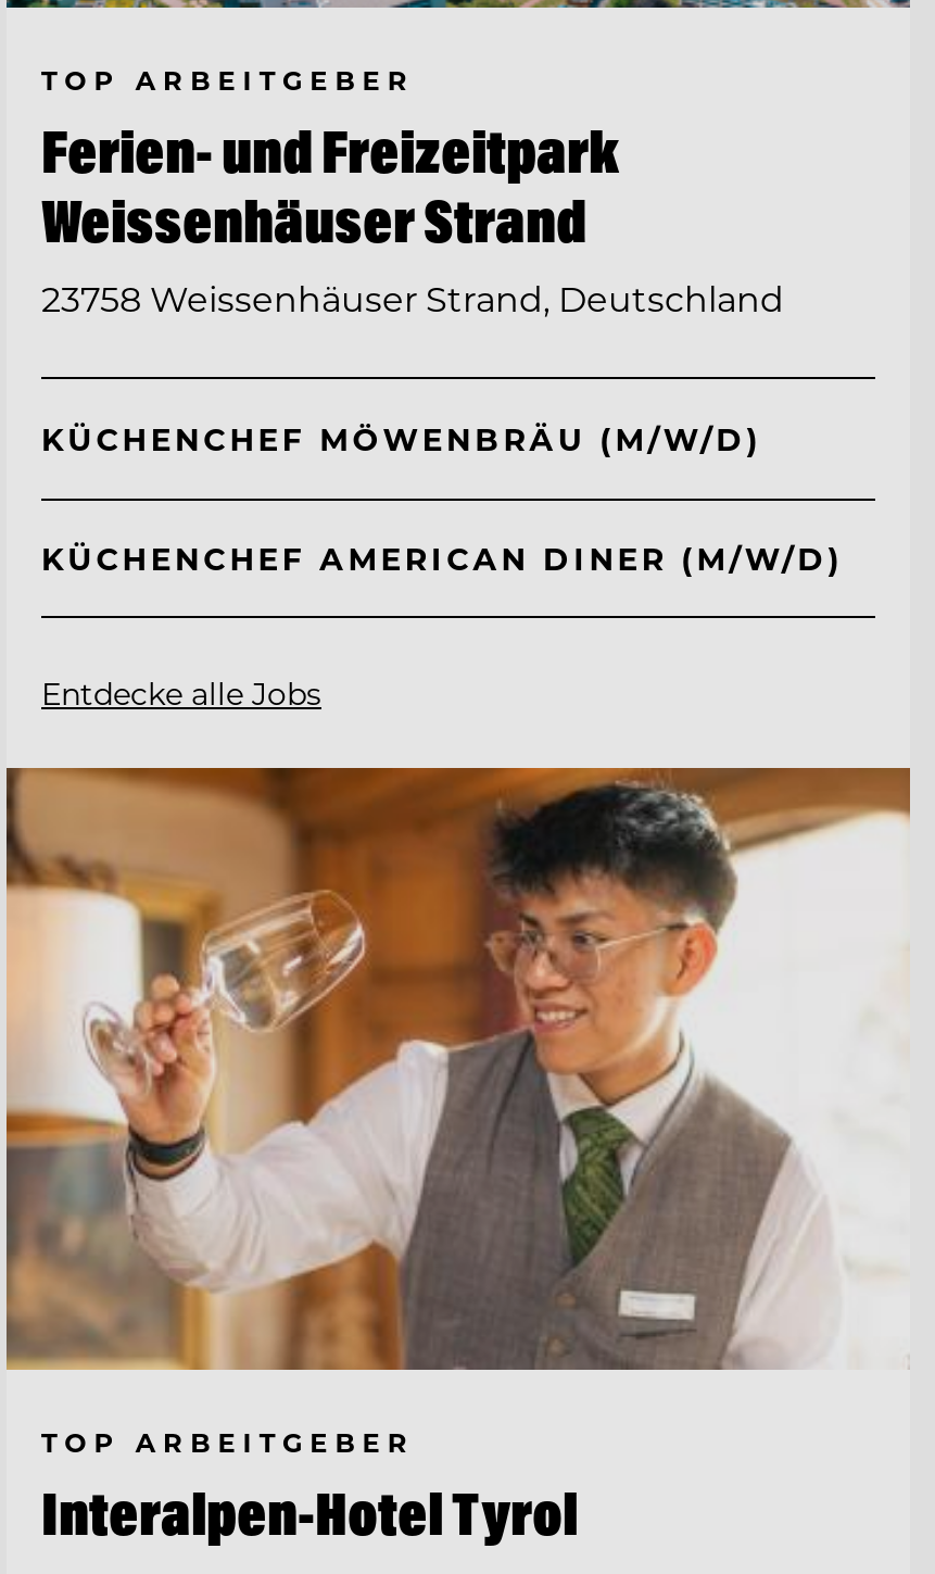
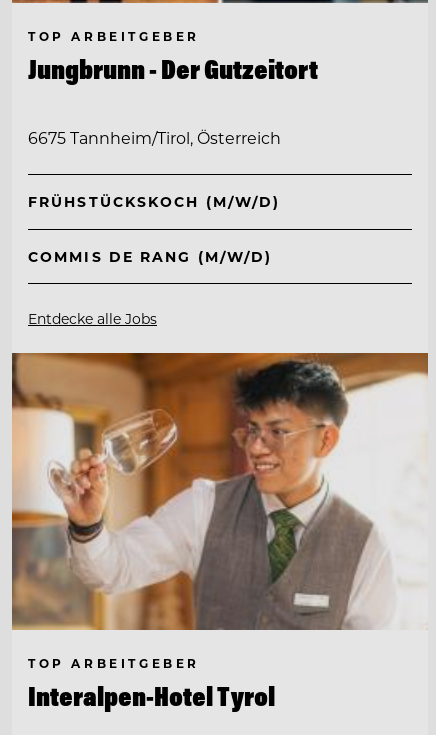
[41,114,843,578] Ferien- und Freizeitpark | Weissenhäuser Strand | 23758 Weissenhäuser Strand, Deutschland | KÜCHENCHEF MÖWENBRÄU (M/W/D) | KÜCHENCHEF AMERICAN DINER (M/W/D) -> [28,52,318,266] Jungbrunn - Der Gutzeitort | 6675 Tannheim/Tirol, Österreich | FRÜHSTÜCKSKOCH (M/W/D) | COMMIS DE RANG (M/W/D)

